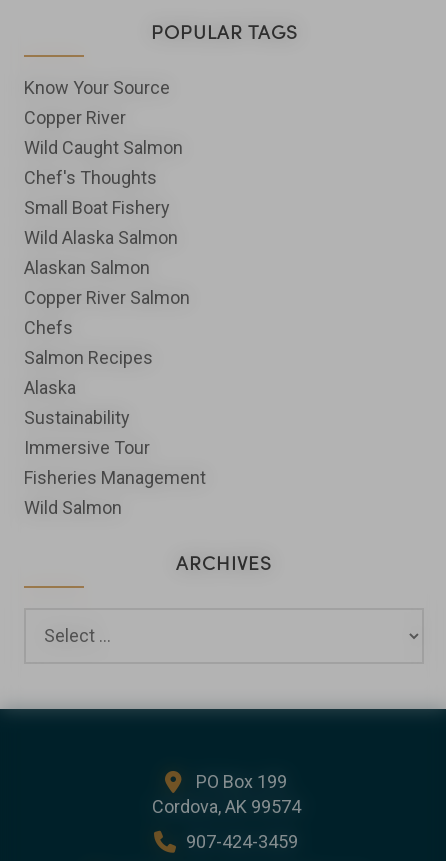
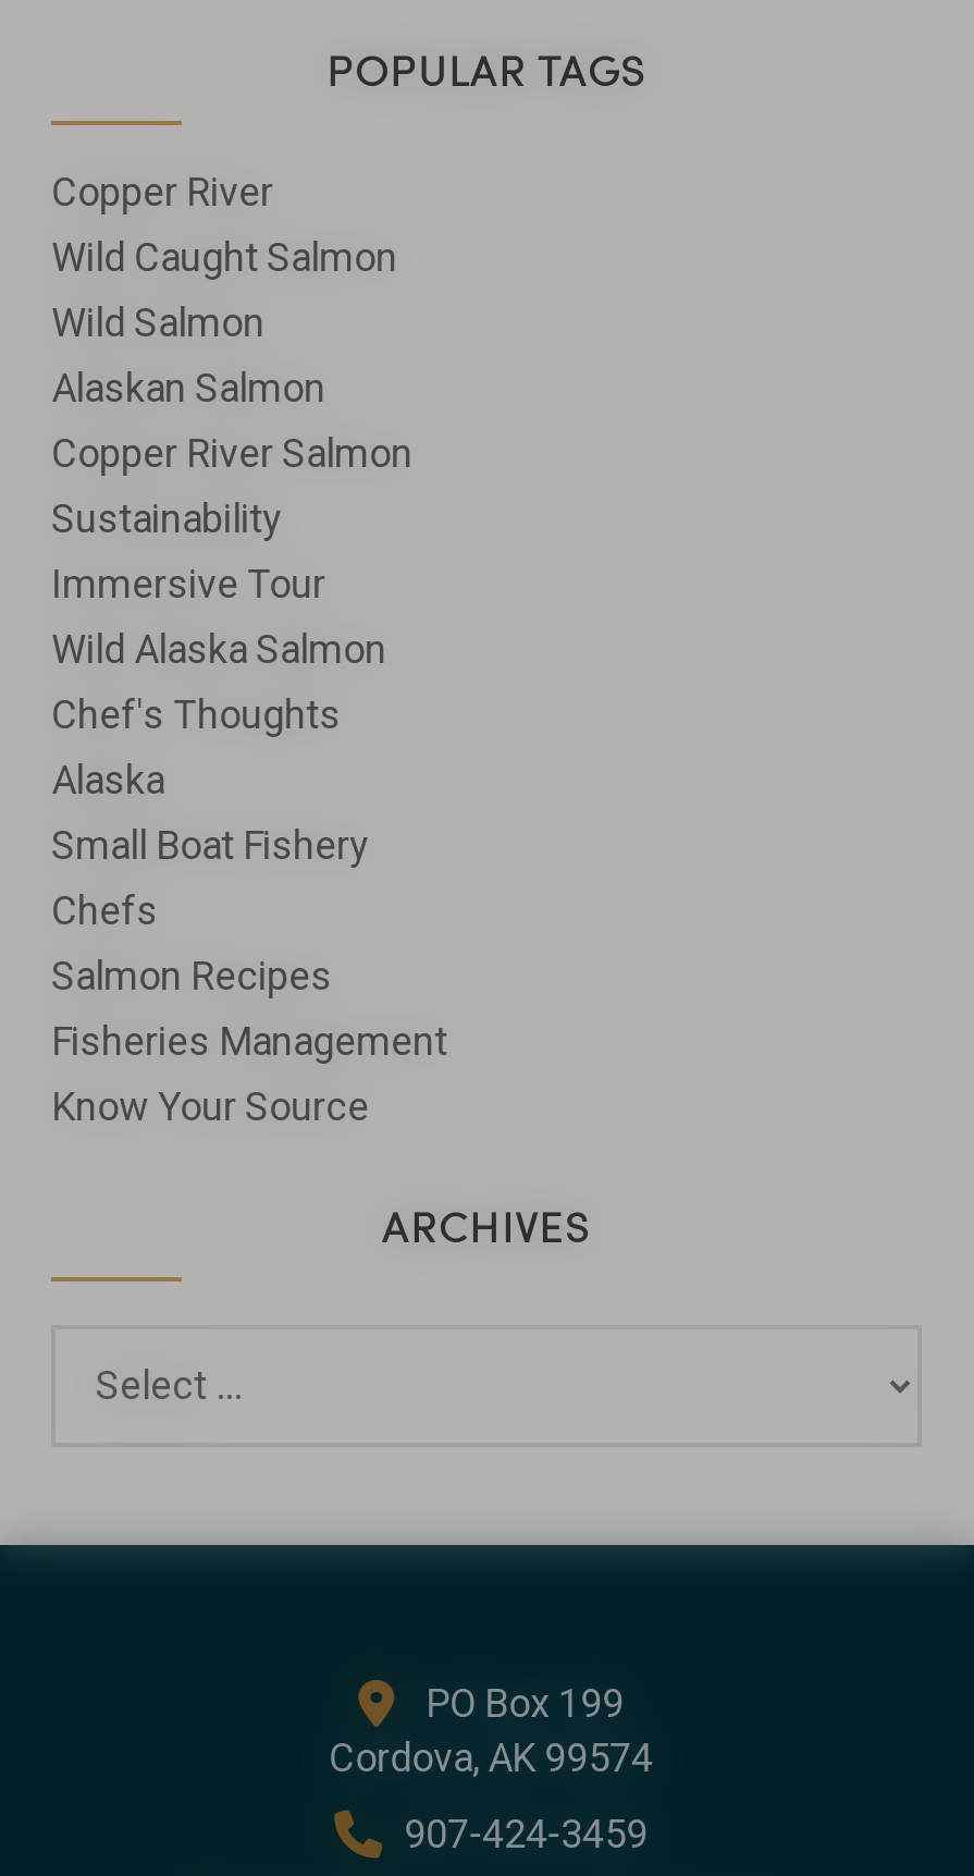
moved [24,77,170,98] -> [51,1083,369,1129]: Know Your Source
moved [24,107,183,158] -> [51,169,397,280]: Copper River | Wild Caught Salmon
moved [24,167,178,248] -> [51,626,387,868]: Chef's Thoughts | Small Boat Fishery | Wild Alaska Salmon
moved [24,257,190,308] -> [51,365,413,476]: Alaskan Salmon | Copper River Salmon
moved [24,317,153,368] -> [51,887,332,998]: Chefs | Salmon Recipes
moved [24,377,150,458] -> [51,495,326,802]: Alaska | Sustainability | Immersive Tour
moved [24,497,122,518] -> [51,299,265,345]: Wild Salmon

